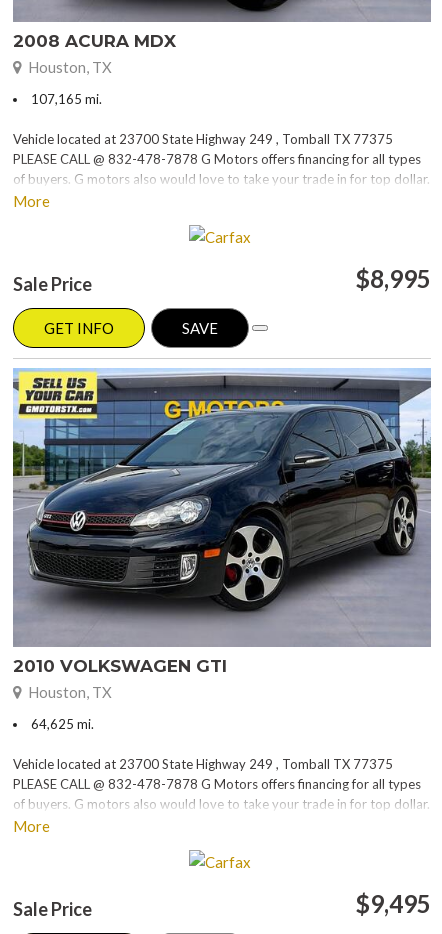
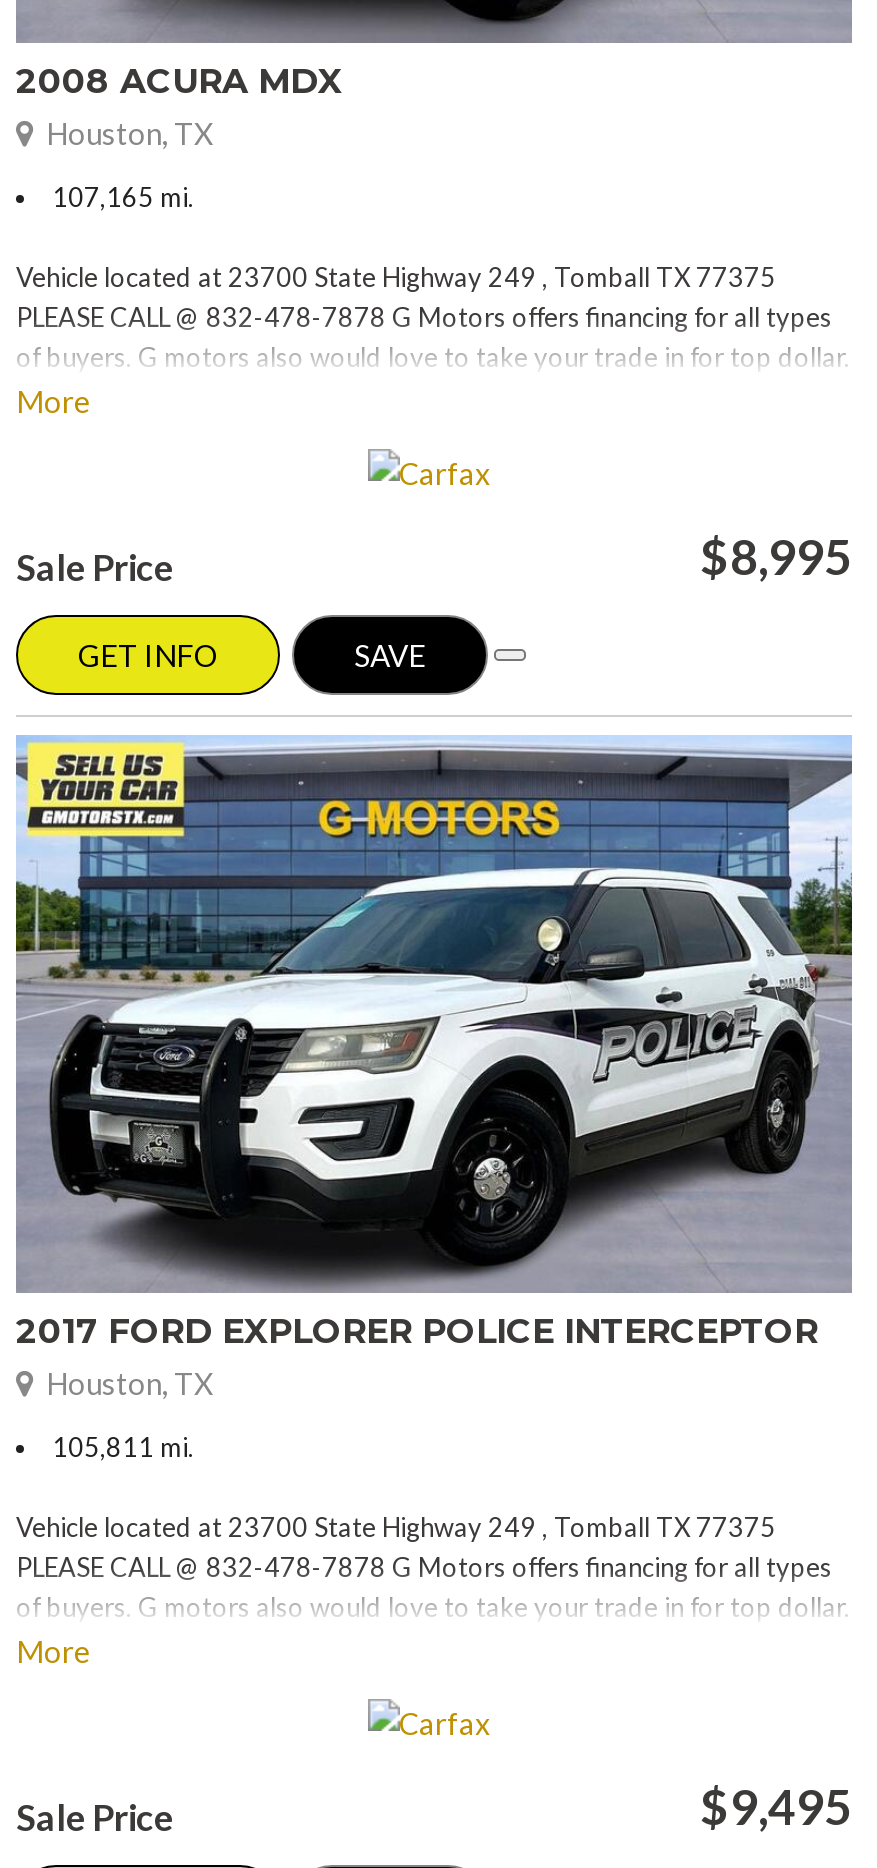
[13,400,418,675] [image] | 2010 VOLKSWAGEN GTI -> [16,800,824,1351] [image] | 2017 FORD EXPLORER POLICE INTERCEPTOR
[31,715,94,731] 64,625 mi. -> [52,1431,194,1463] 105,811 mi.

